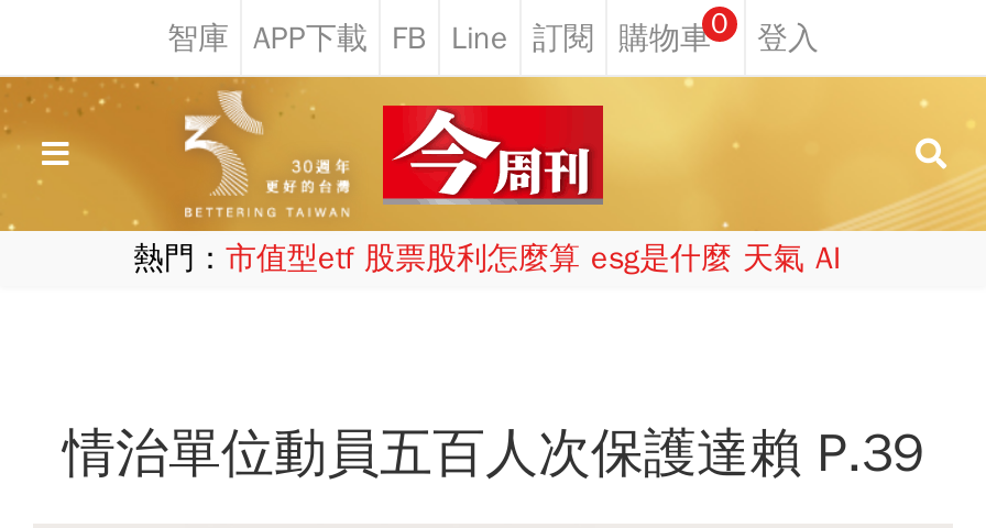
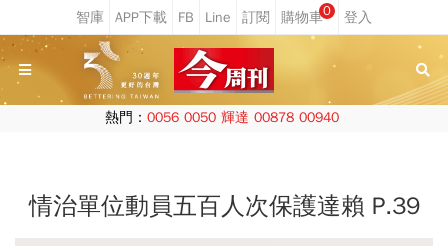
[133,240,842,277] 熱門：市值型etf 股票股利怎麼算 esg是什麼 天氣 AI -> [104,109,338,126] 熱門：0056 0050 輝達 00878 00940

